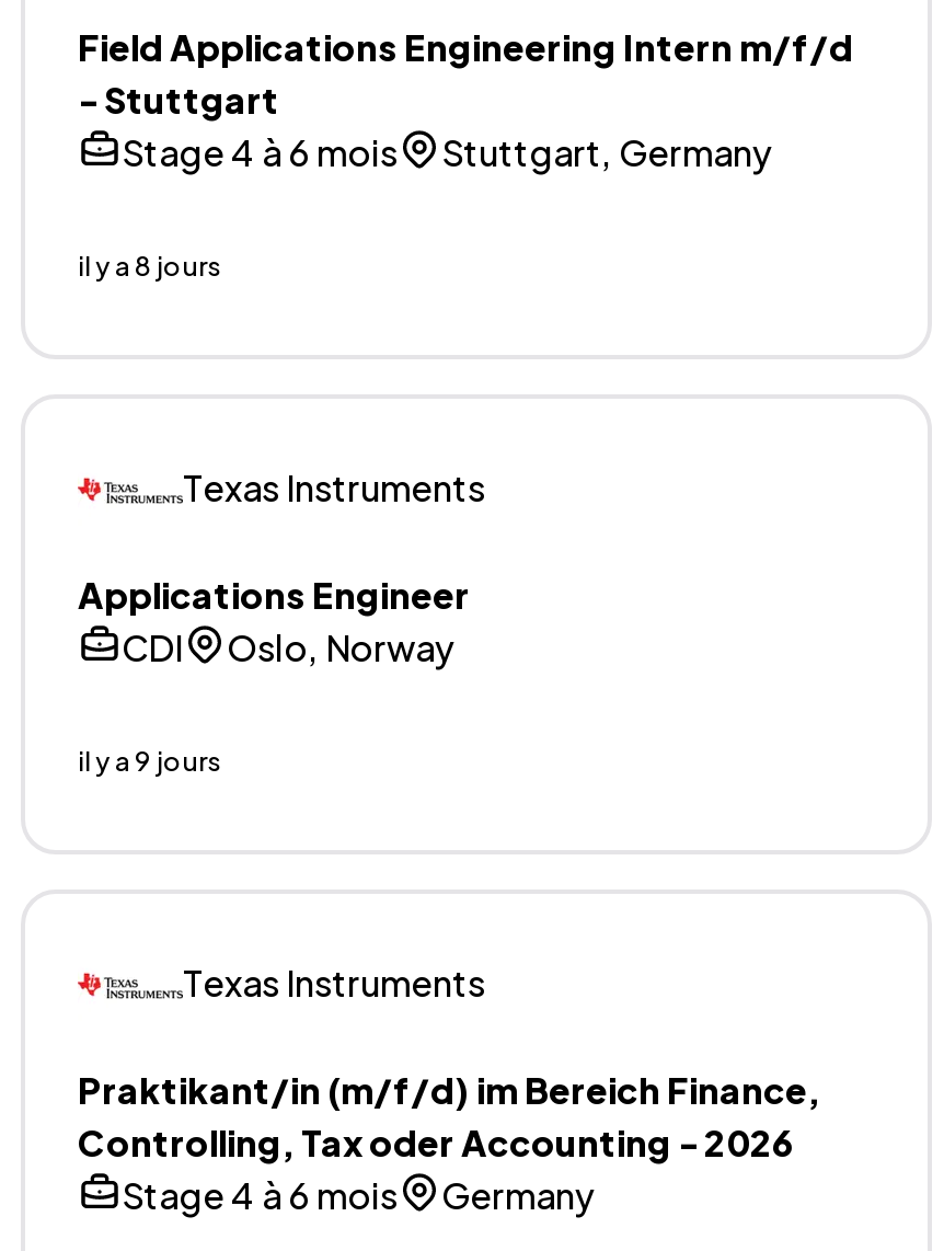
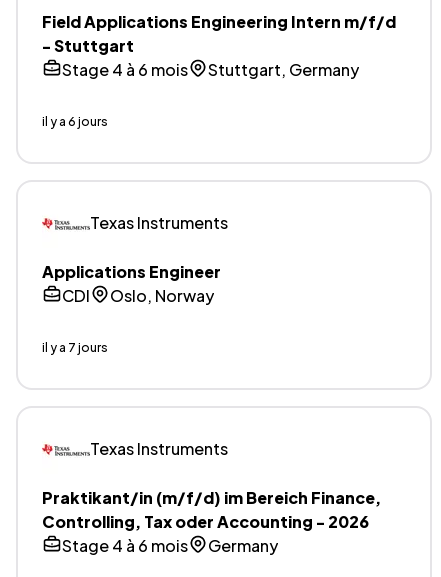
[78,250,222,283] il y a 8 jours -> [42,114,108,129] il y a 6 jours
[78,745,222,778] il y a 9 jours -> [42,340,108,355] il y a 7 jours

